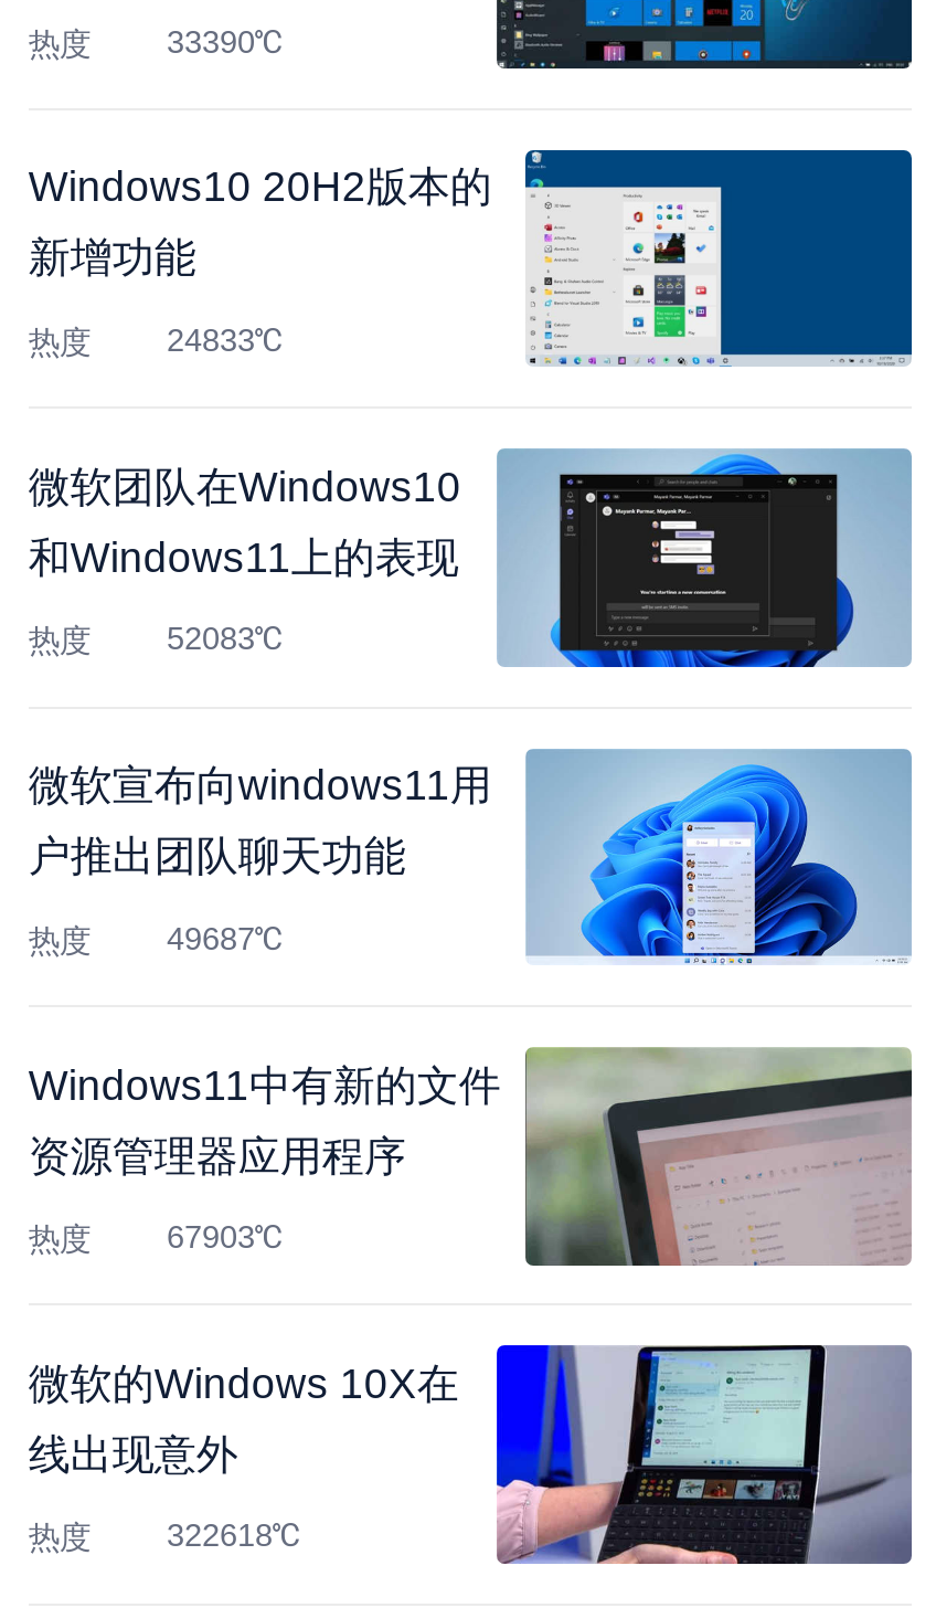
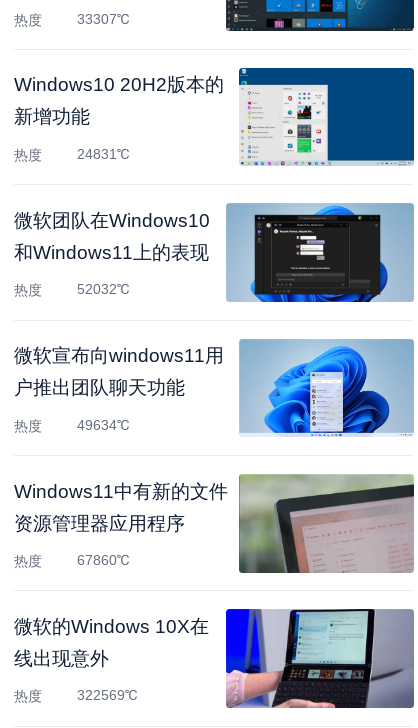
[167,23,284,59] 33390℃ -> [76,10,129,26] 33307℃
[167,322,284,358] 24833℃ -> [76,146,129,162] 24831℃
[167,621,284,657] 52083℃ -> [76,281,129,297] 52032℃
[167,920,284,956] 49687℃ -> [76,417,129,433] 49634℃
[167,1219,284,1255] 67903℃ -> [76,552,129,568] 67860℃
[167,1518,301,1553] 322618℃ -> [76,687,137,703] 322569℃

